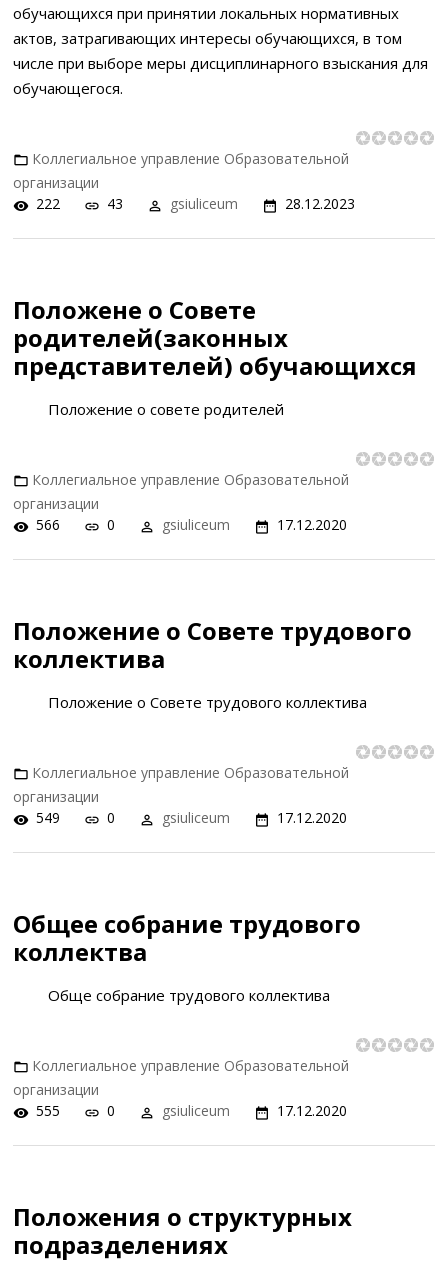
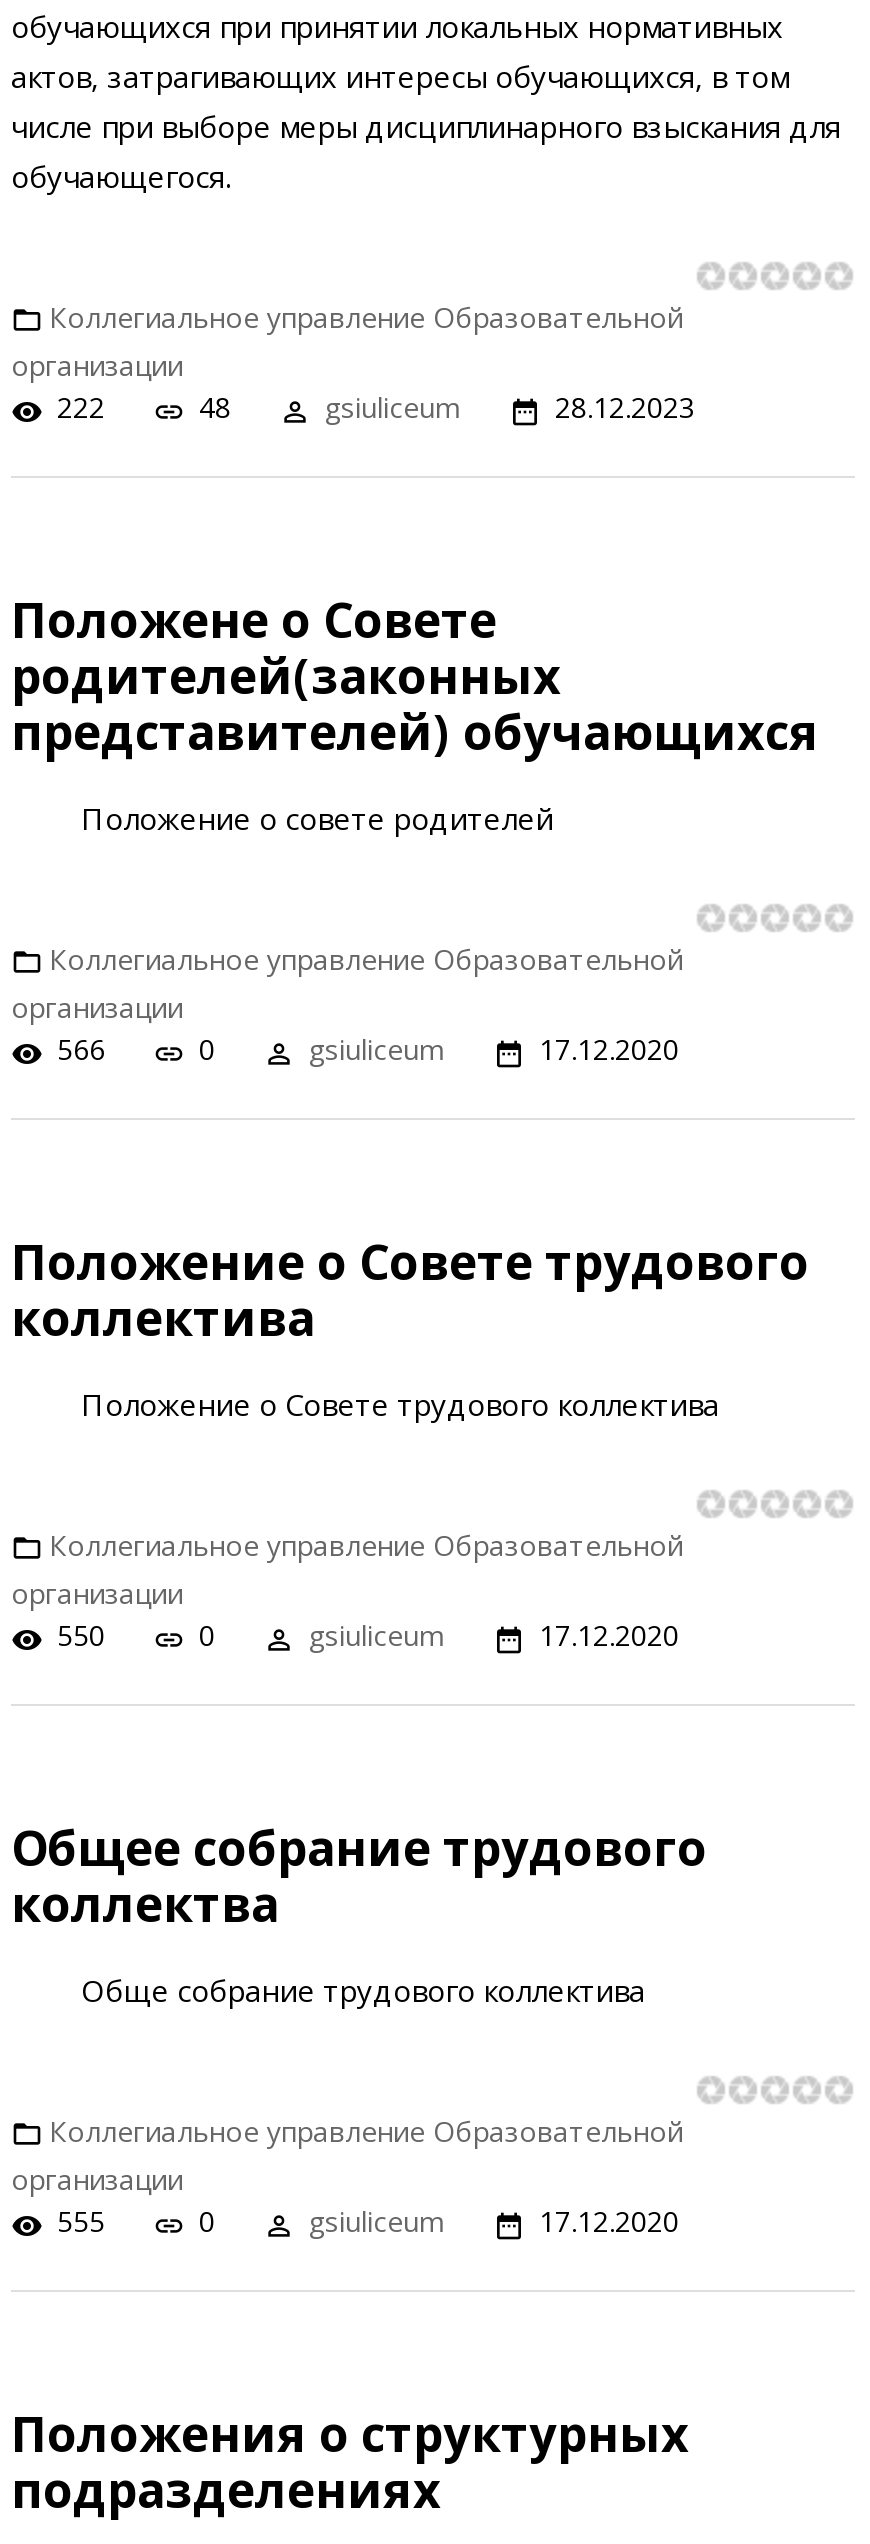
[107,194,123,213] 43 -> [199,388,231,426] 48
[36,808,60,827] 549 -> [57,1616,105,1654] 550

